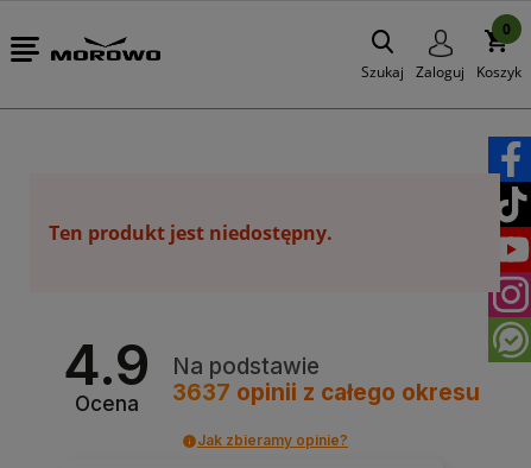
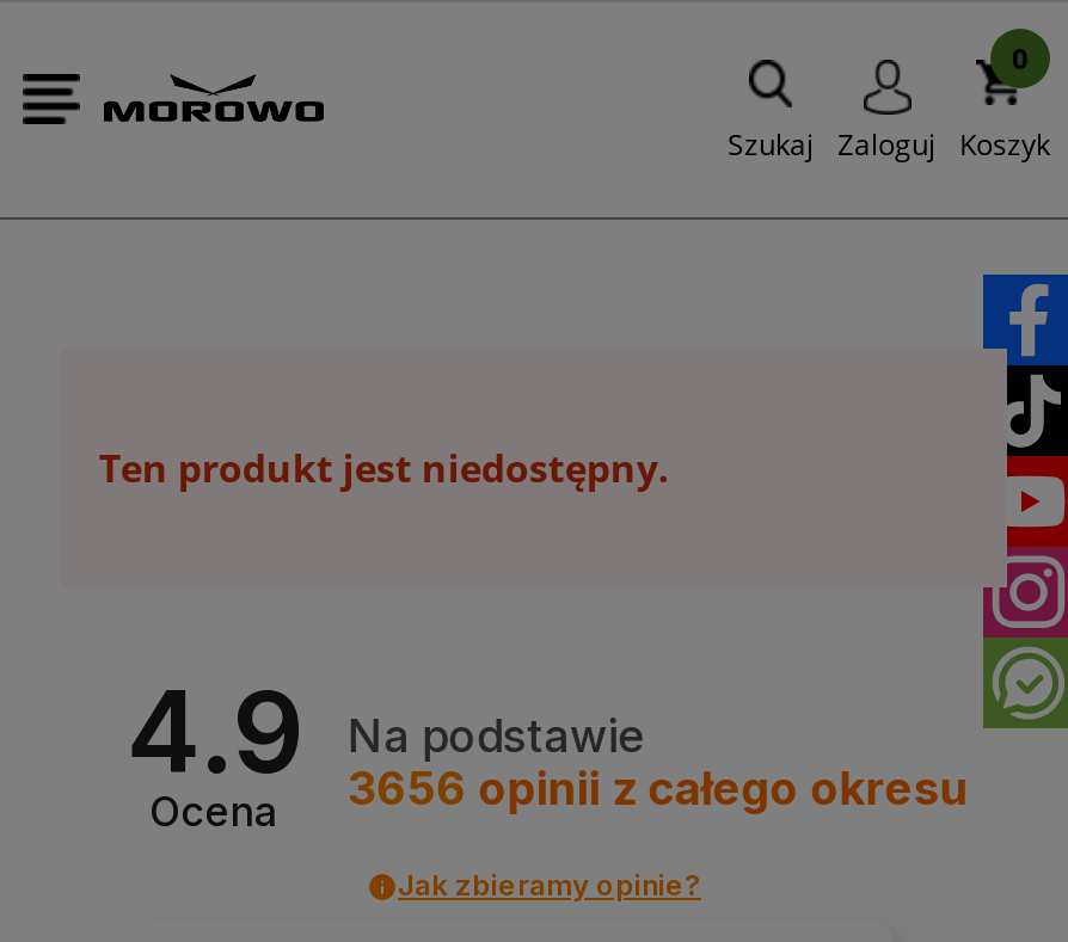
[173,378,480,406] 3637 opinii z całego okresu -> [347,761,969,816] 3656 opinii z całego okresu

